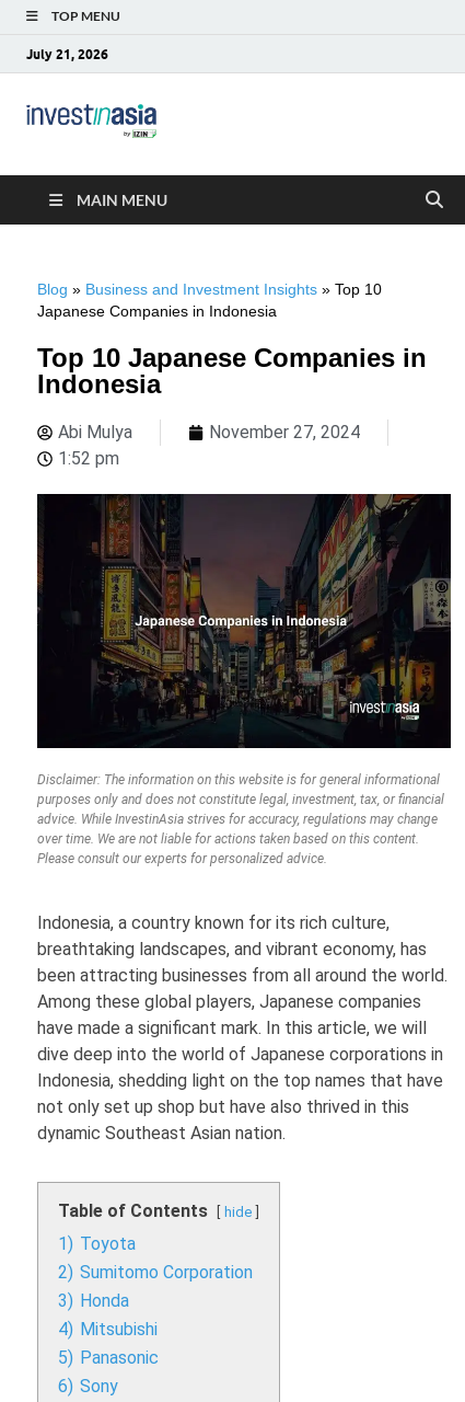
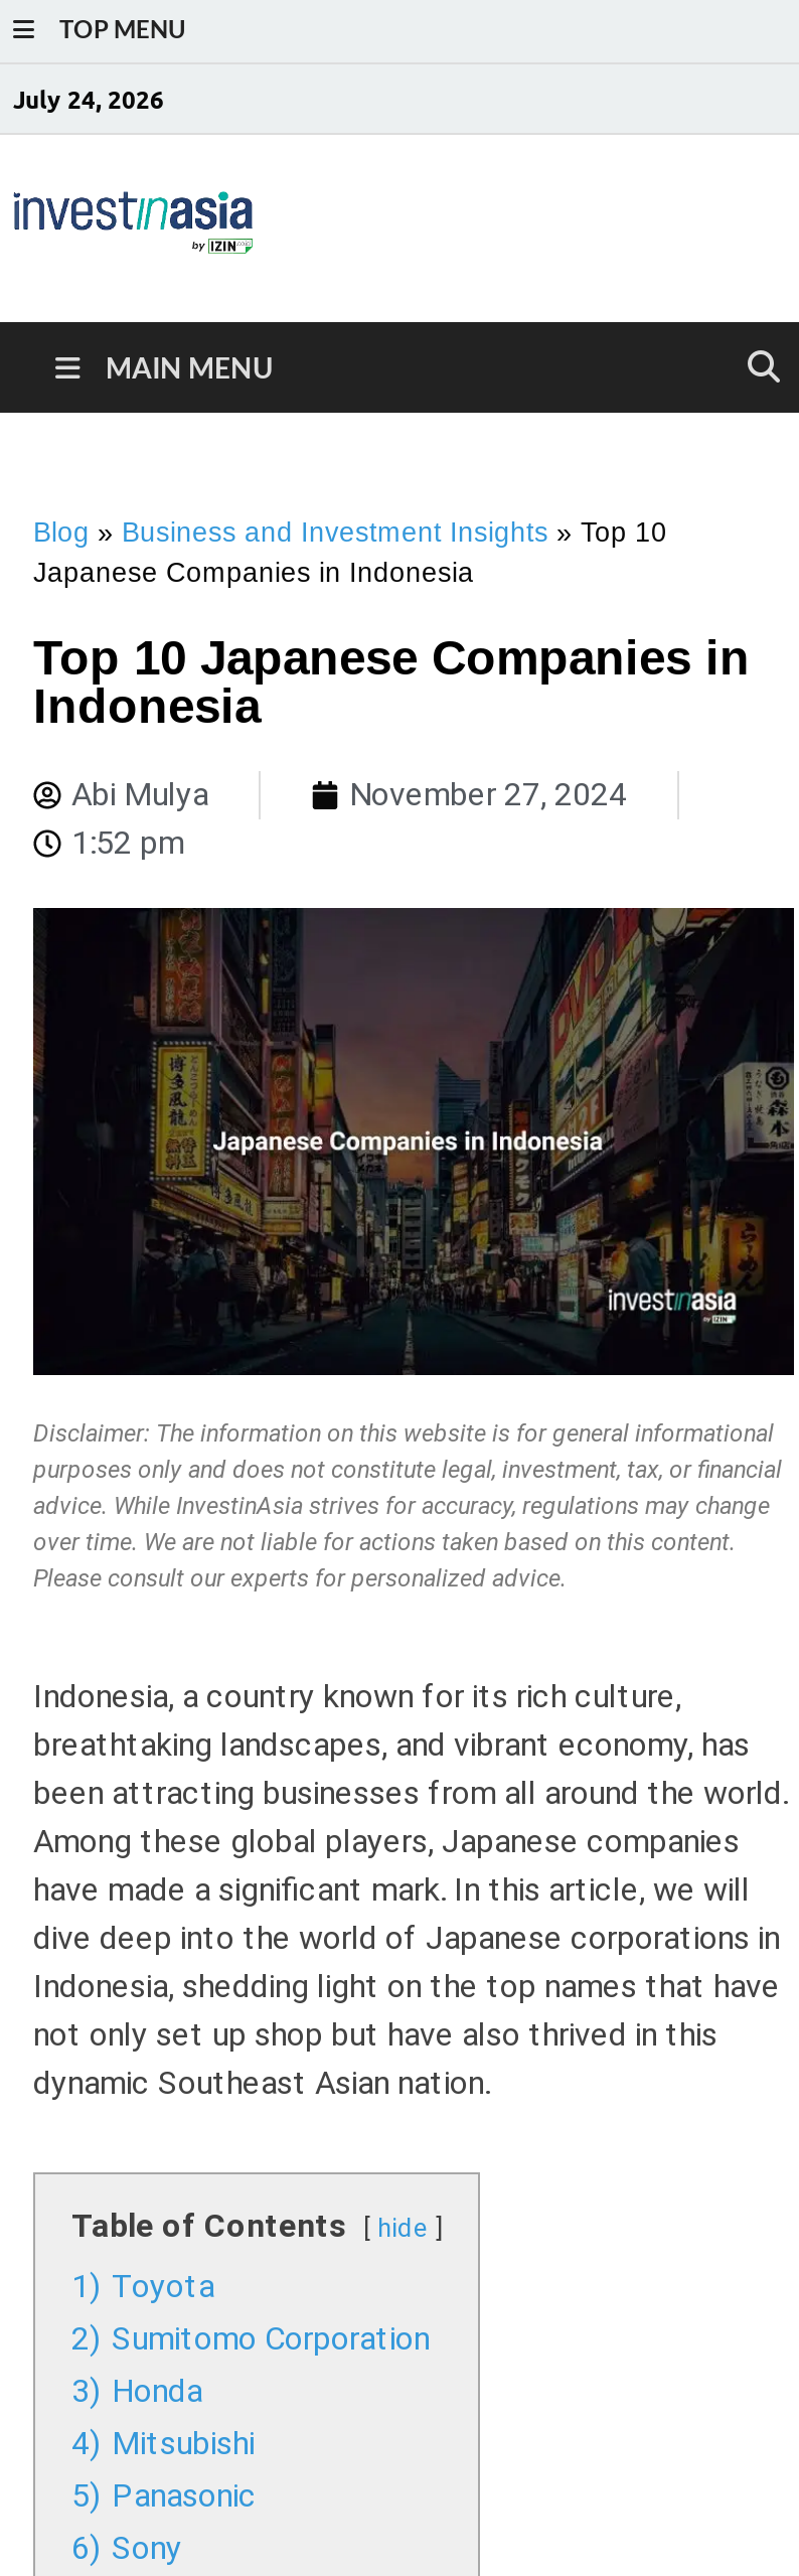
[26,45,108,62] July 21, 2026 -> [13,84,164,114] July 24, 2026

